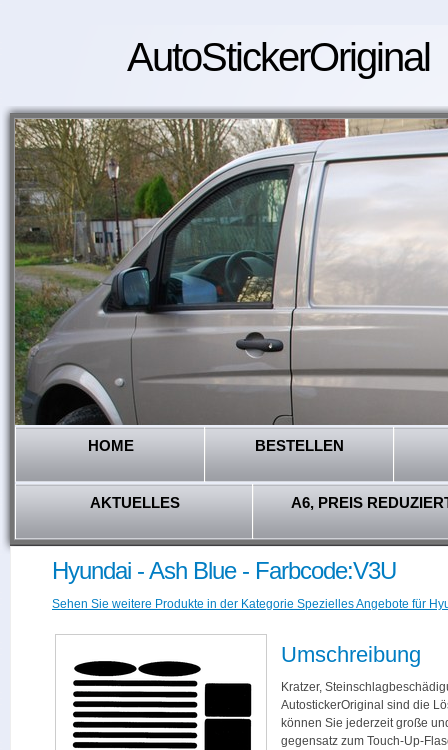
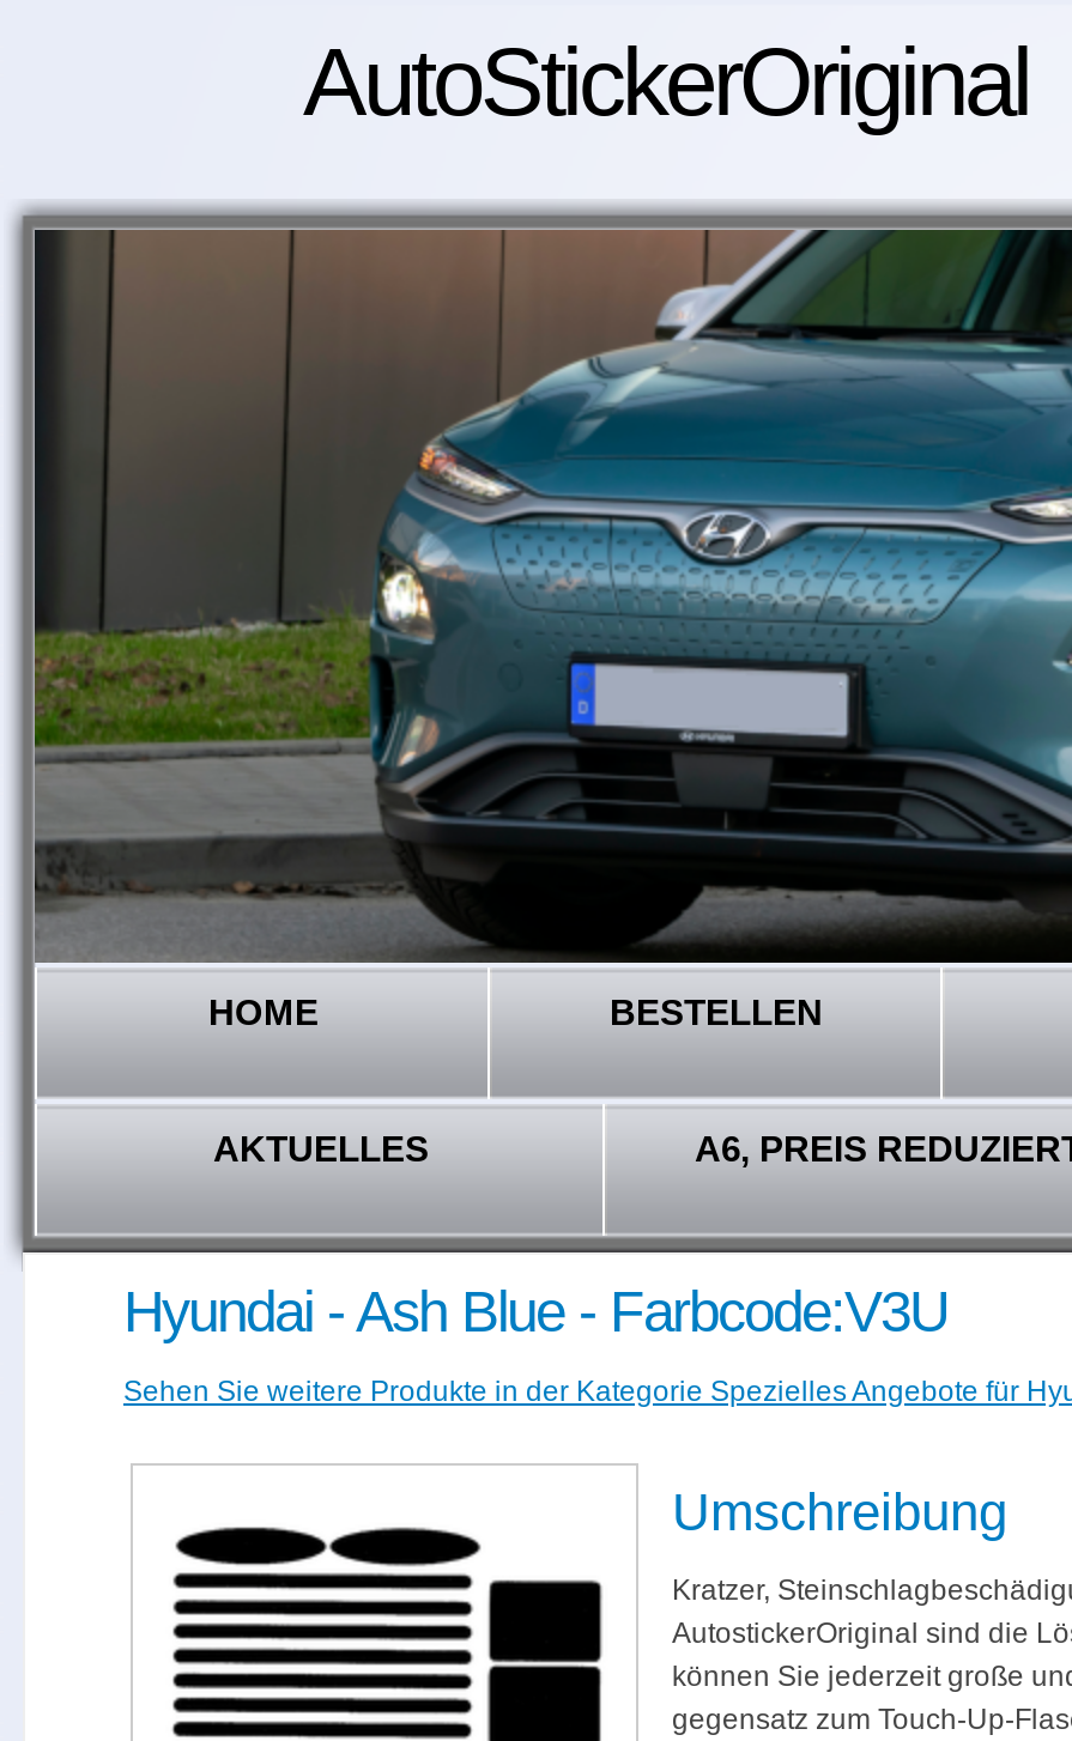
[15,118,445,425] [image] -> [35,228,1065,963] [image]

